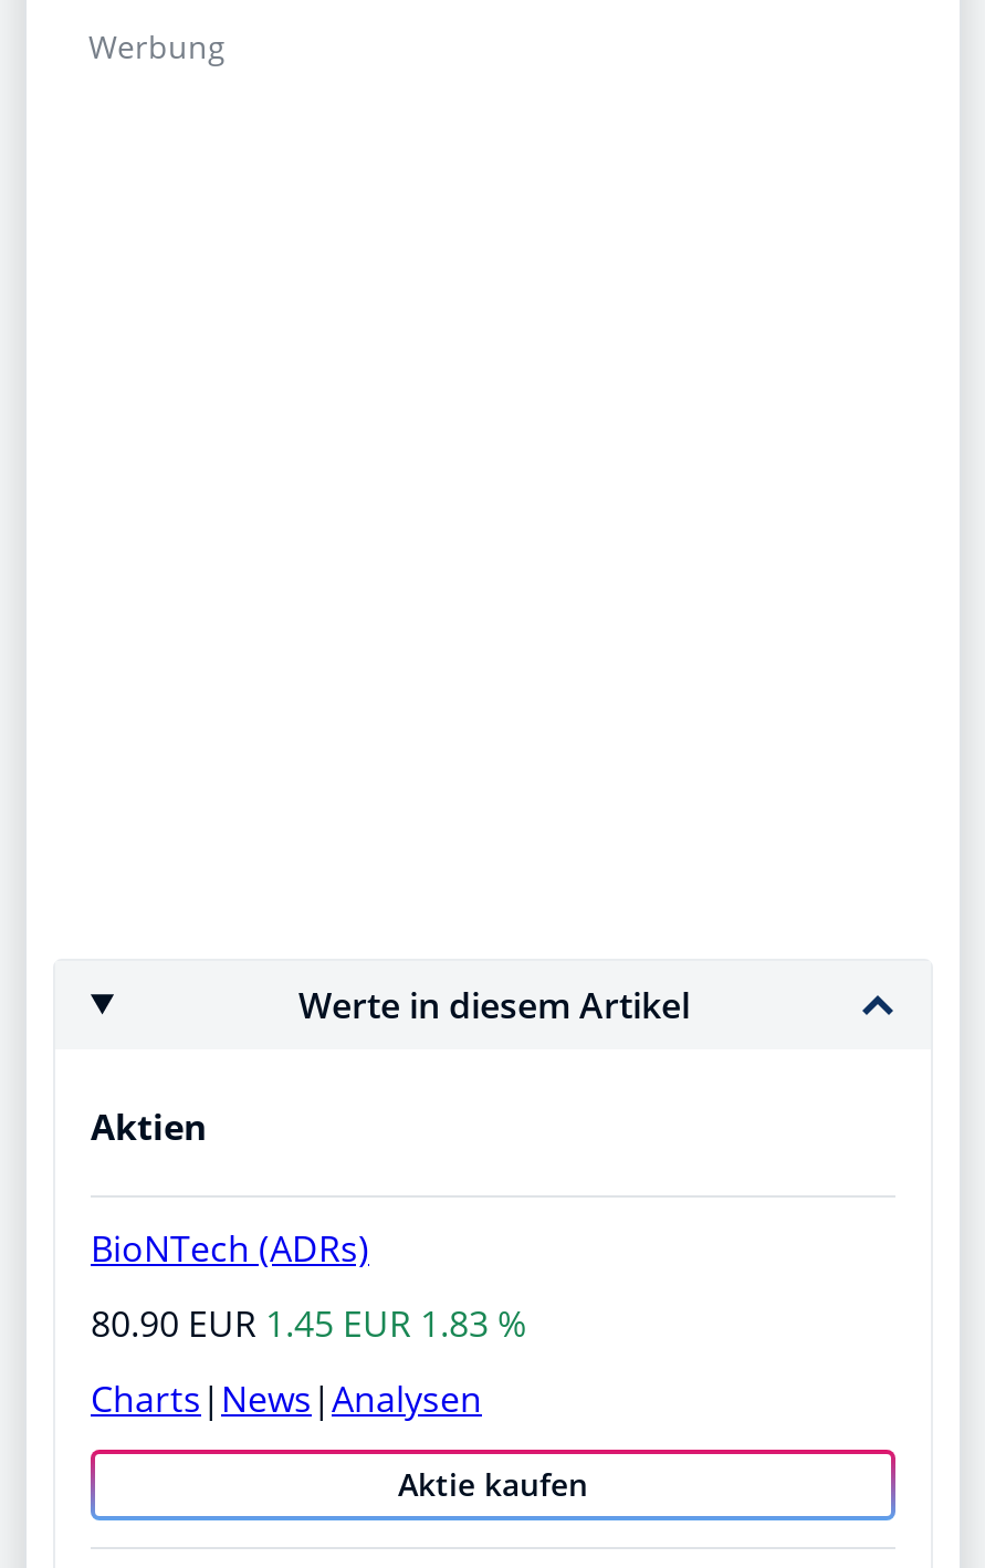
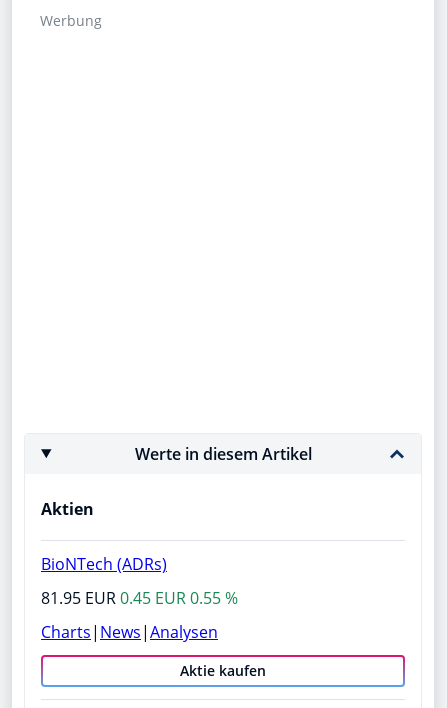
[91,1299,526,1347] 80.90 EUR 1.45 EUR 1.83 % -> [41,587,238,609] 81.95 EUR 0.45 EUR 0.55 %

